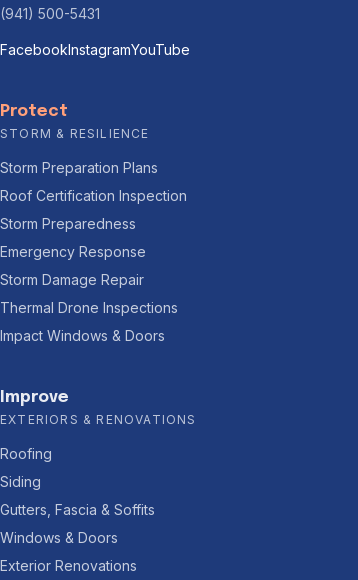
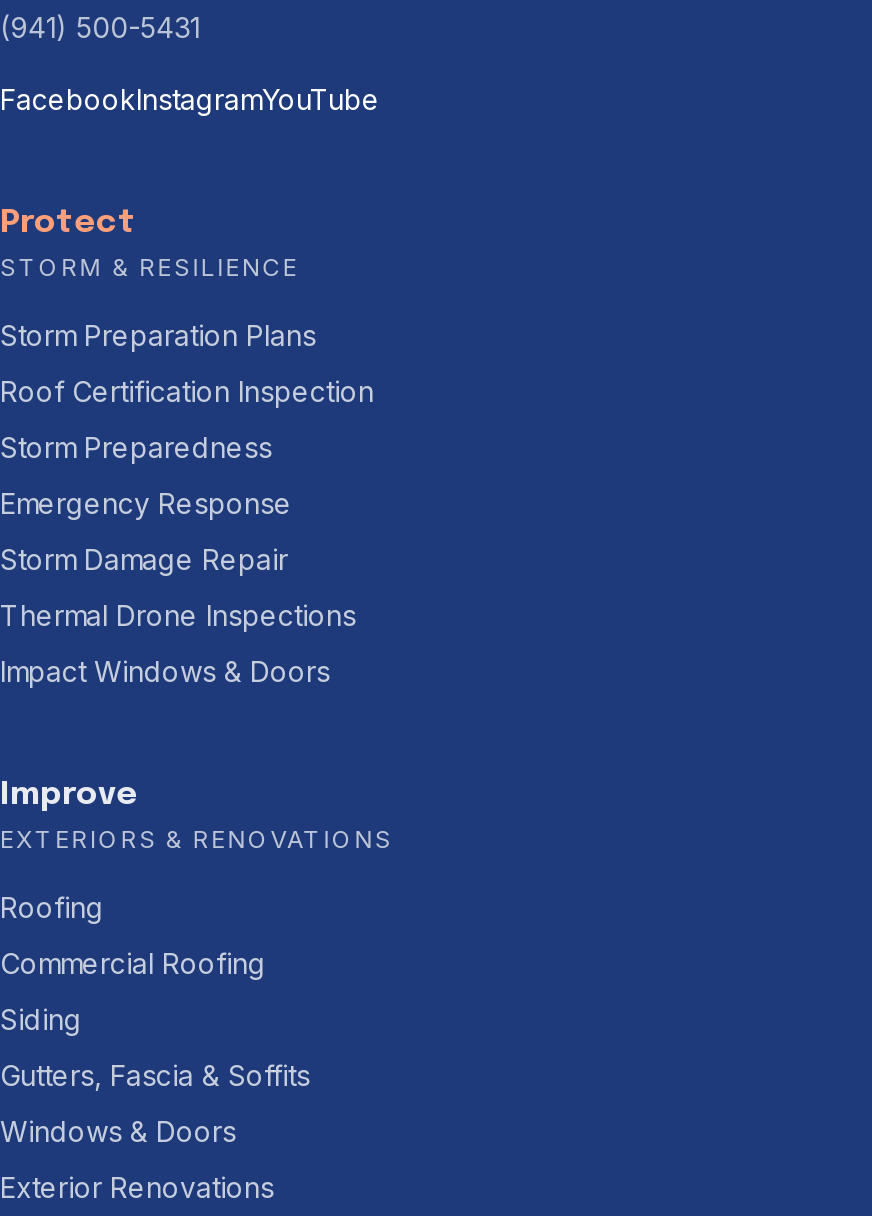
none -> [0,946,266,980] Commercial Roofing

